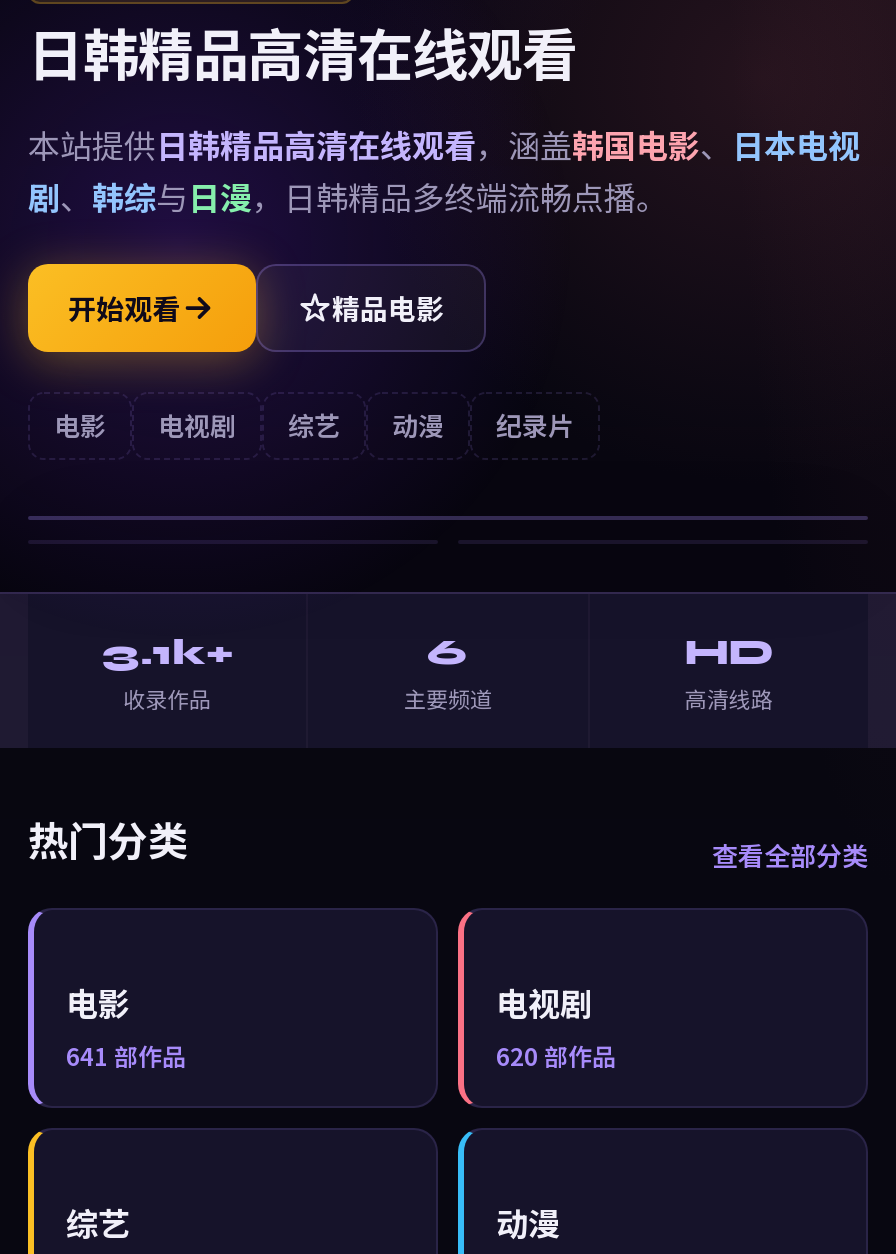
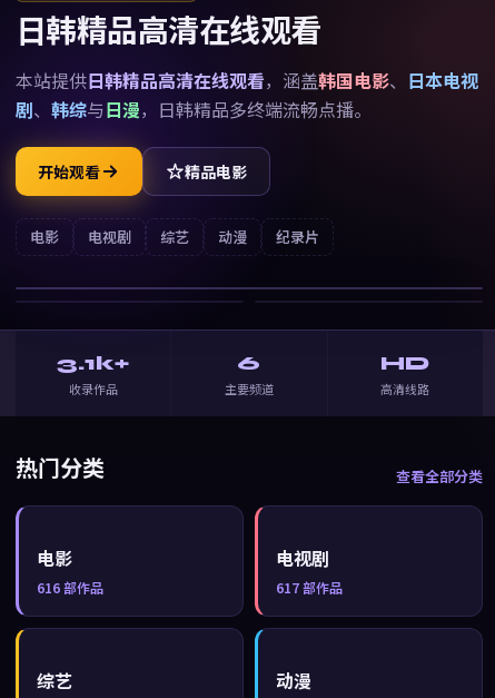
[66,1039,186,1073] 641部作品 -> [37,578,103,597] 616部作品
[496,1039,616,1073] 620部作品 -> [276,578,343,597] 617部作品

